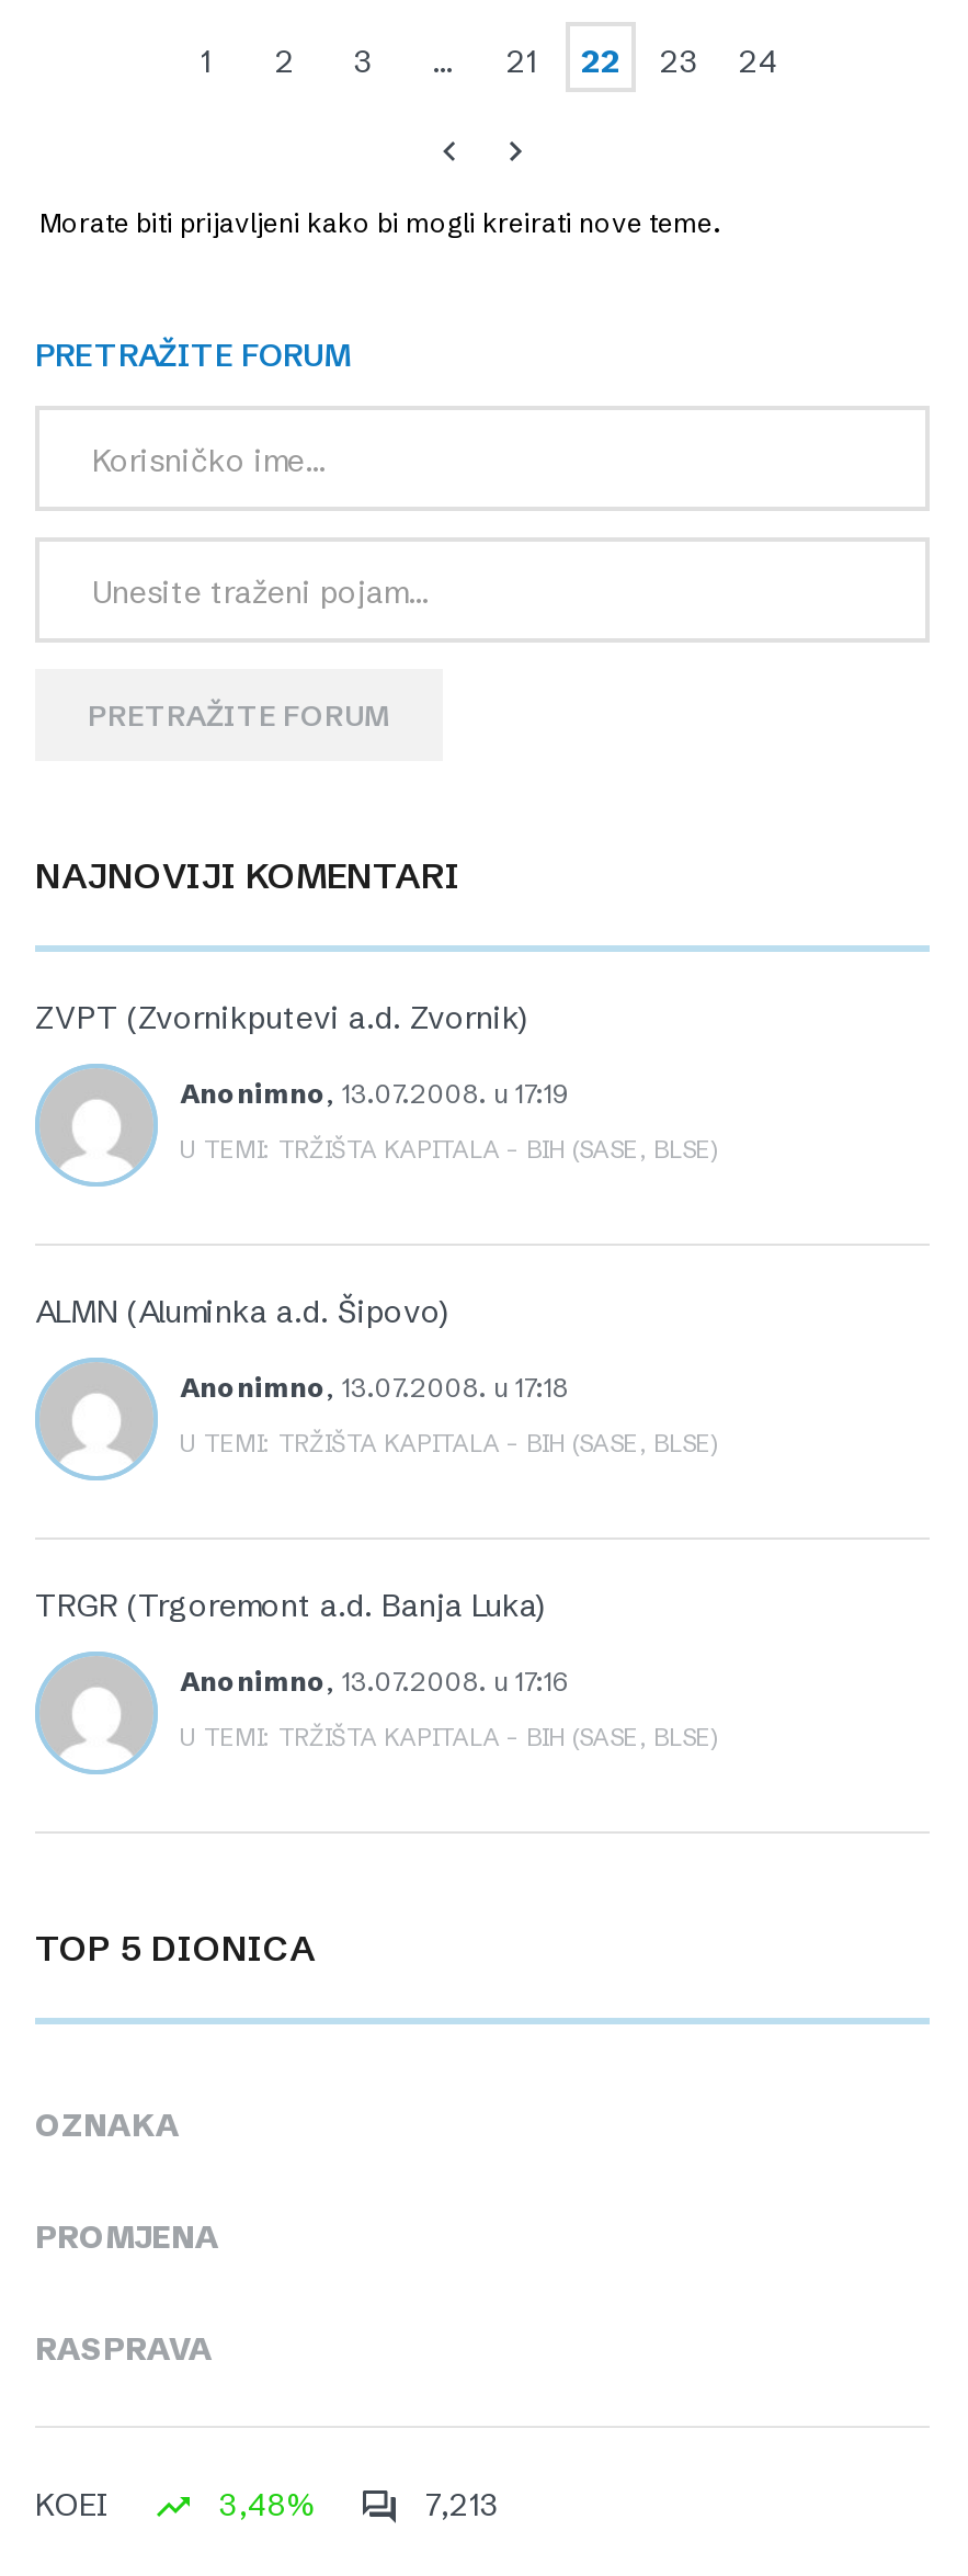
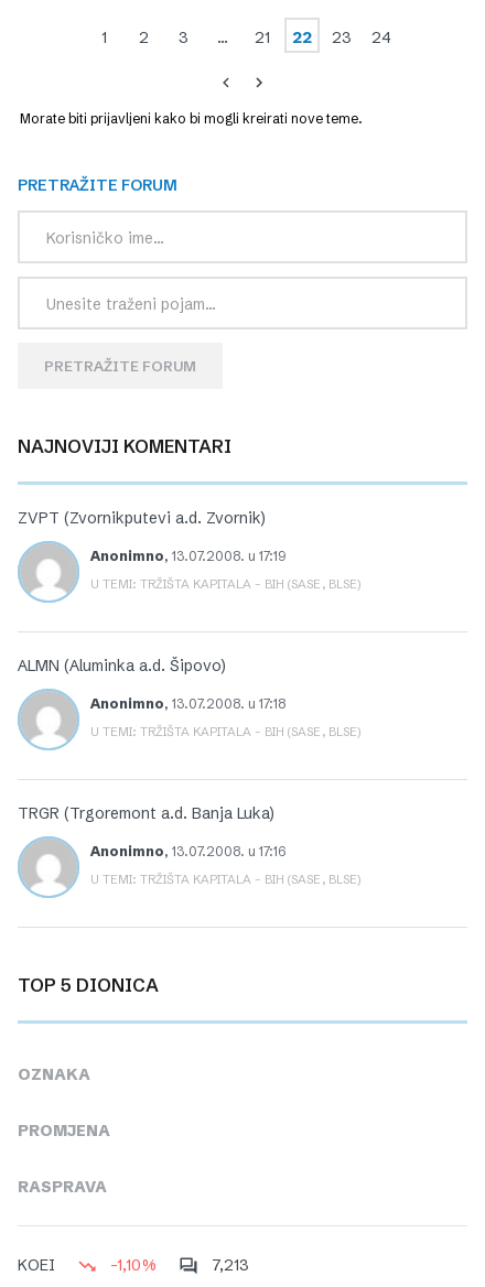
[210,2485,316,2524] 3,48% -> [106,1255,157,1275] -1,10%

